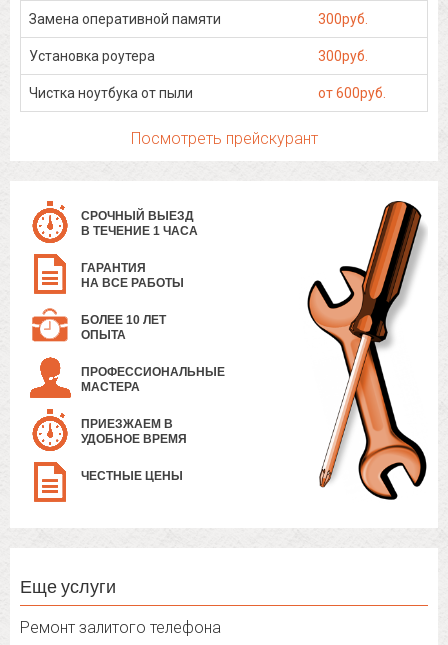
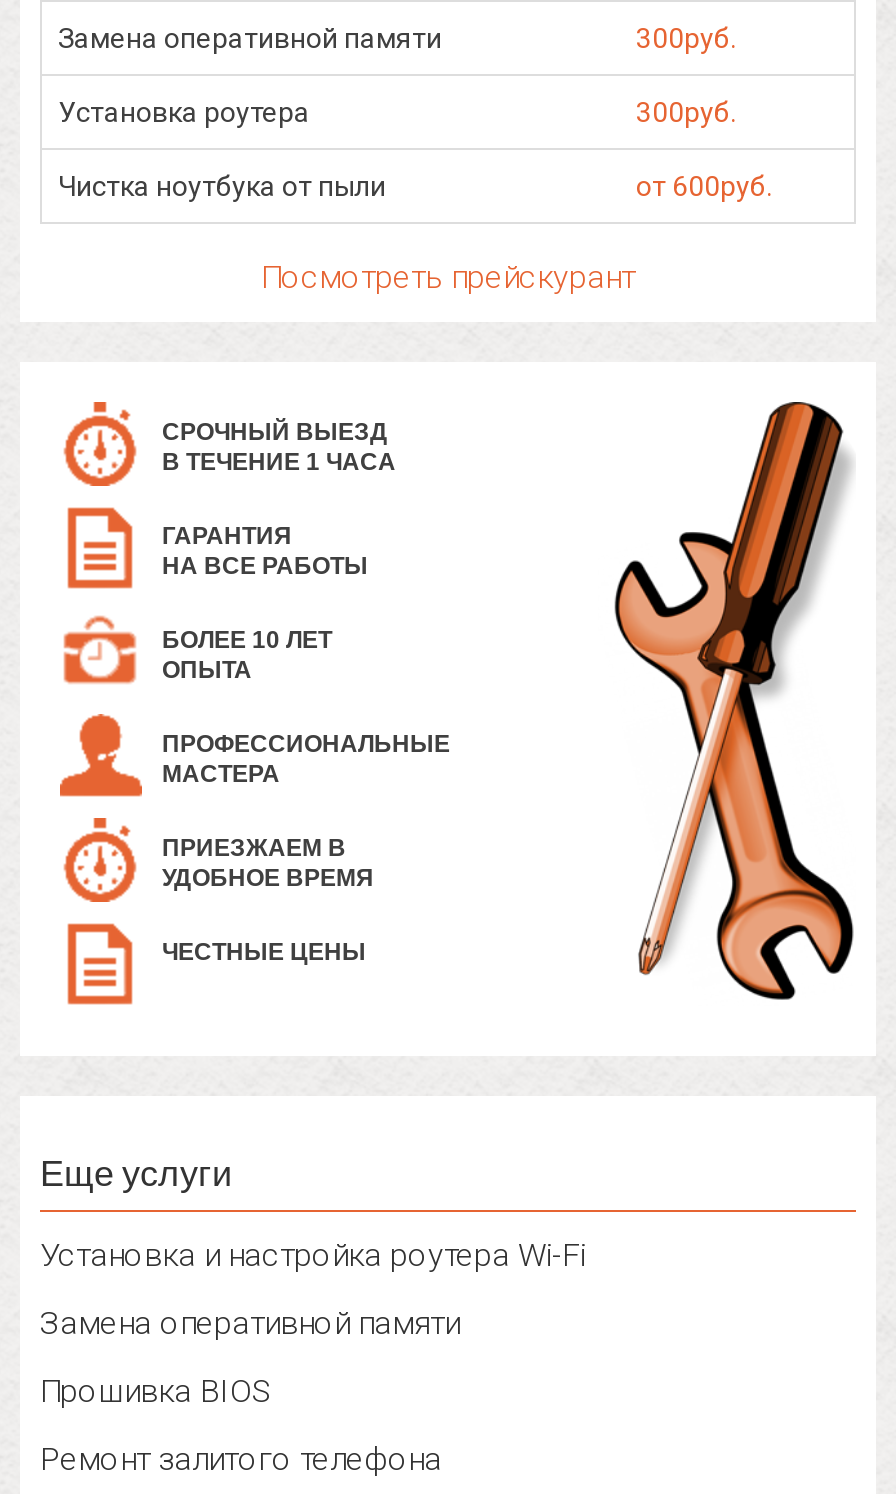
none -> [40,1236,586,1410] Установка и настройка роутера Wi-Fi | Замена оперативной памяти | Прошивка BIOS

